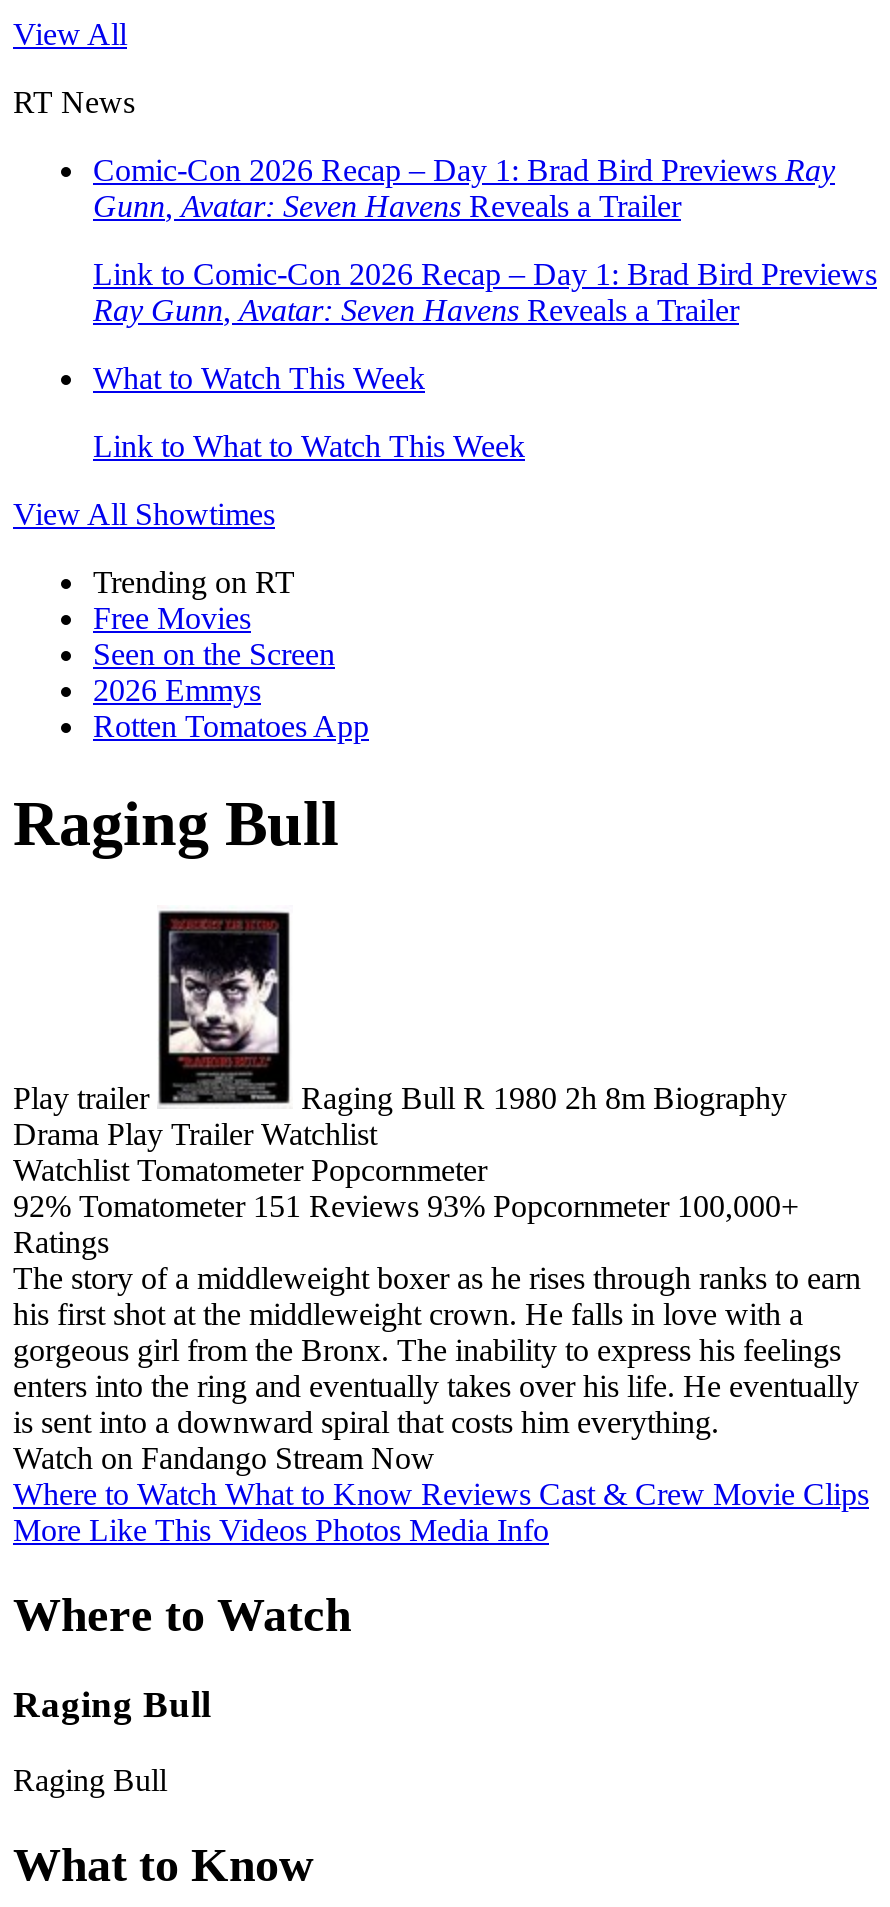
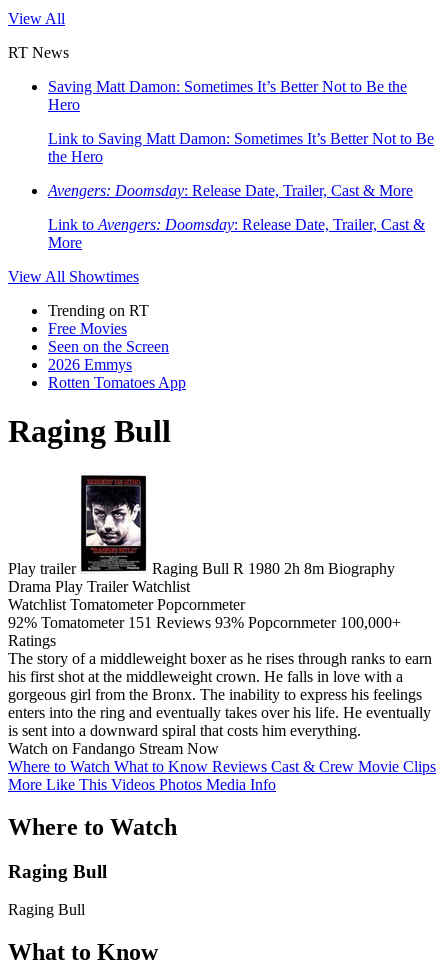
[93,153,835,223] Comic-Con 2026 Recap – Day 1: Brad Bird Previews Ray | Gunn, Avatar: Seven Havens Reveals a Trailer -> [48,78,407,113] Saving Matt Damon: Sometimes It’s Better Not to Be the | Hero
[93,257,877,327] Link to Comic-Con 2026 Recap – Day 1: Brad Bird Previews | Ray Gunn, Avatar: Seven Havens Reveals a Trailer -> [48,130,434,165] Link to Saving Matt Damon: Sometimes It’s Better Not to Be | the Hero
[93,361,425,395] What to Watch This Week -> [48,182,413,199] Avengers: Doomsday: Release Date, Trailer, Cast & More
[93,429,525,463] Link to What to Watch This Week -> [48,216,425,251] Link to Avengers: Doomsday: Release Date, Trailer, Cast & | More

